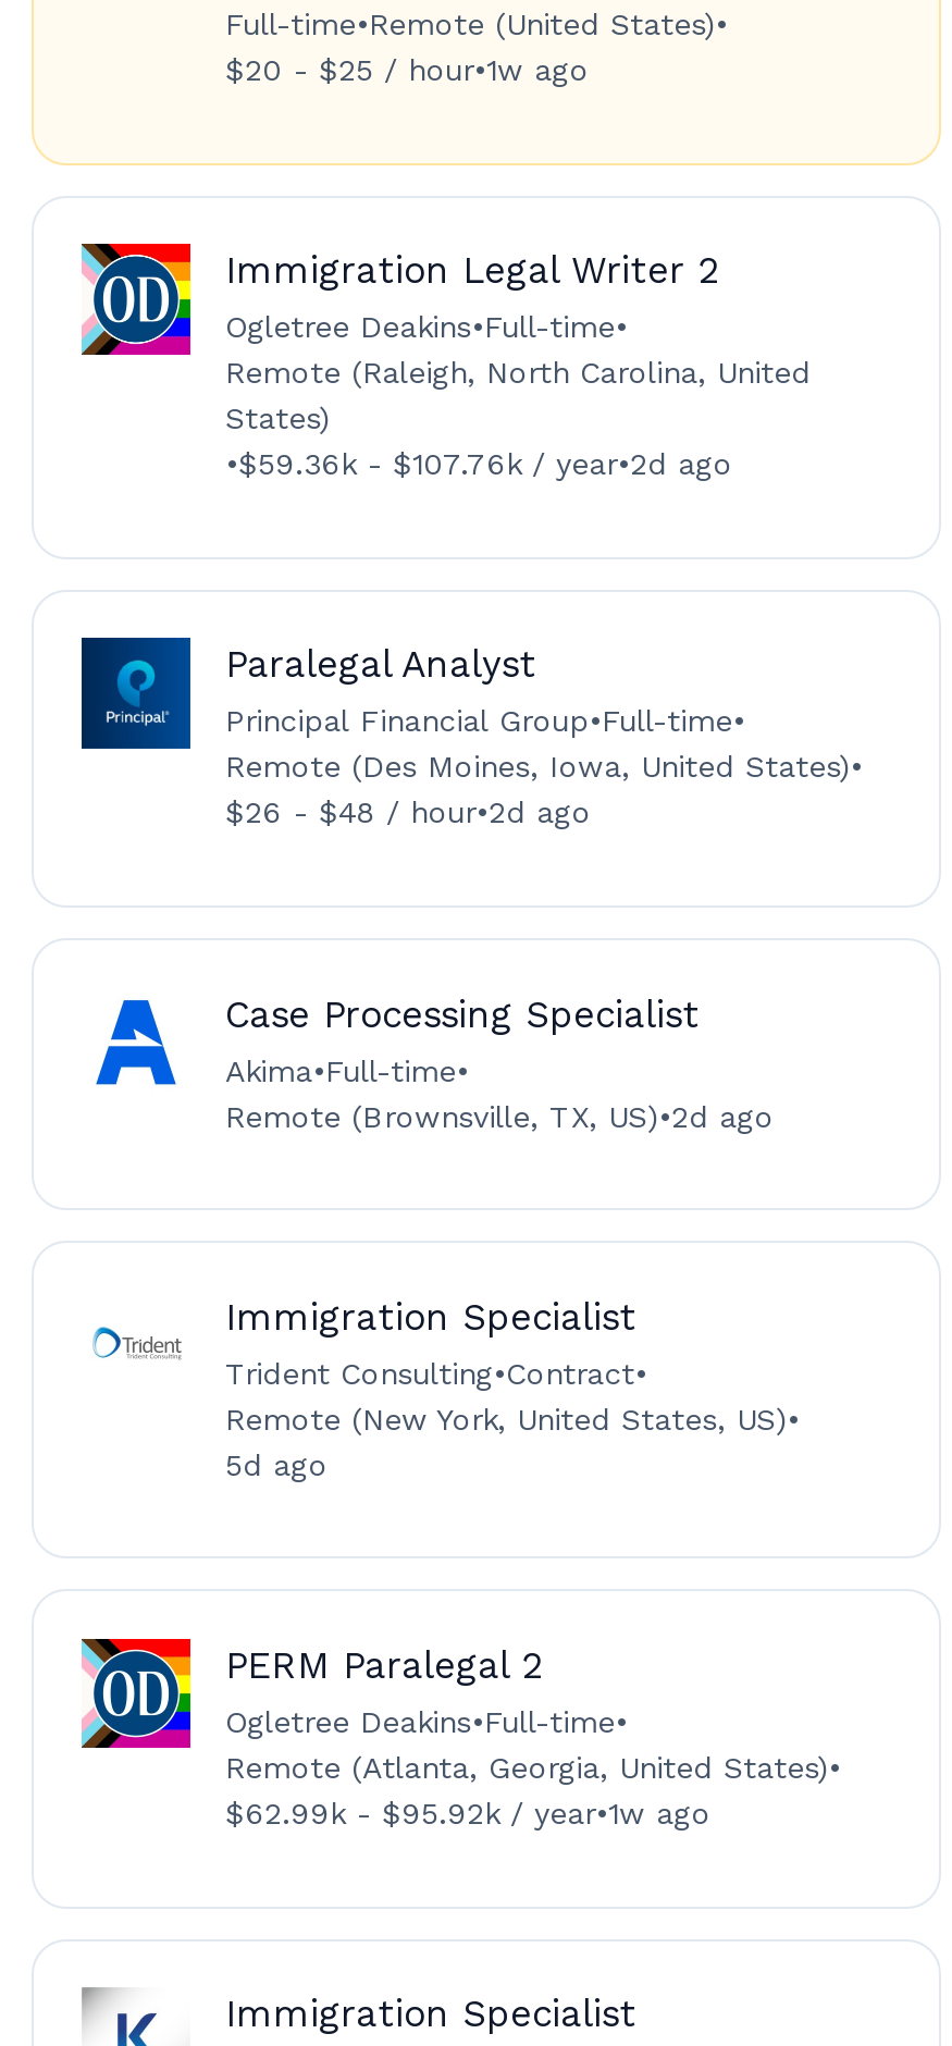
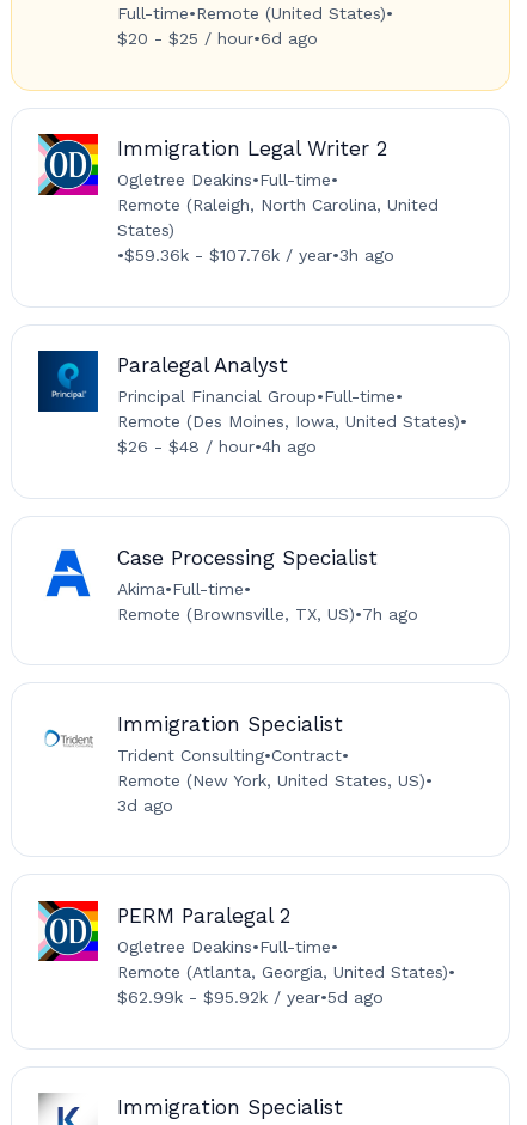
[225,52,589,87] $20 - $25 / hour•1w ago -> [117,29,318,48] $20 - $25 / hour•6d ago
[225,447,732,481] •$59.36k - $107.76k / year•2d ago -> [117,246,394,265] •$59.36k - $107.76k / year•3h ago
[225,795,591,830] $26 - $48 / hour•2d ago -> [117,437,317,456] $26 - $48 / hour•4h ago
[225,1098,774,1133] Remote (Brownsville, TX, US)•2d ago -> [117,604,418,623] Remote (Brownsville, TX, US)•7h ago
[225,1447,327,1482] 5d ago -> [117,796,173,815] 3d ago
[225,1795,710,1830] $62.99k - $95.92k / year•1w ago -> [117,987,384,1006] $62.99k - $95.92k / year•5d ago

